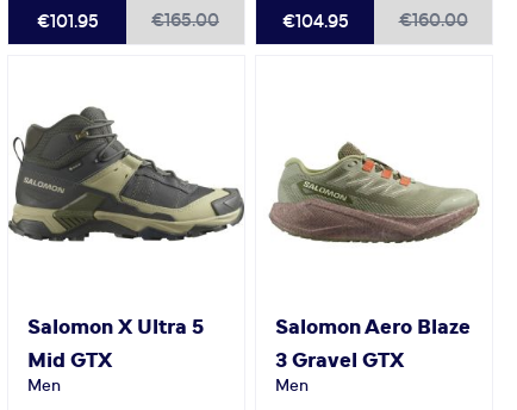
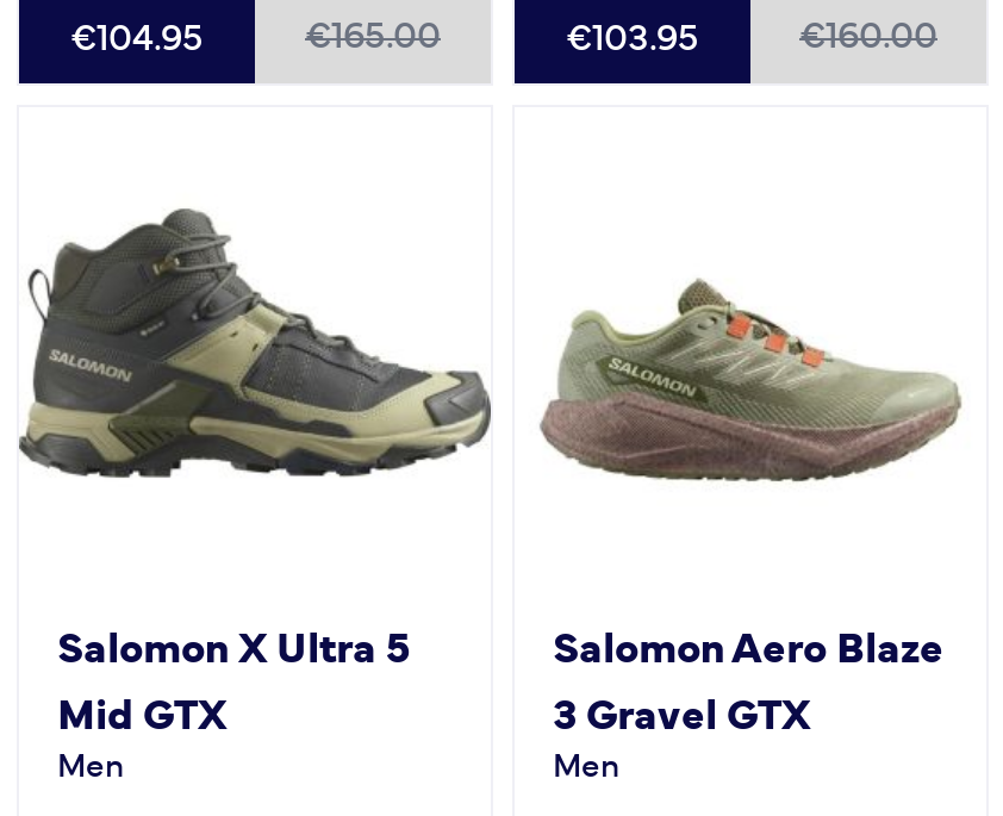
[36,12,98,31] €101.95 -> [70,19,204,57] €104.95
[282,12,348,31] €104.95 -> [566,19,699,57] €103.95

